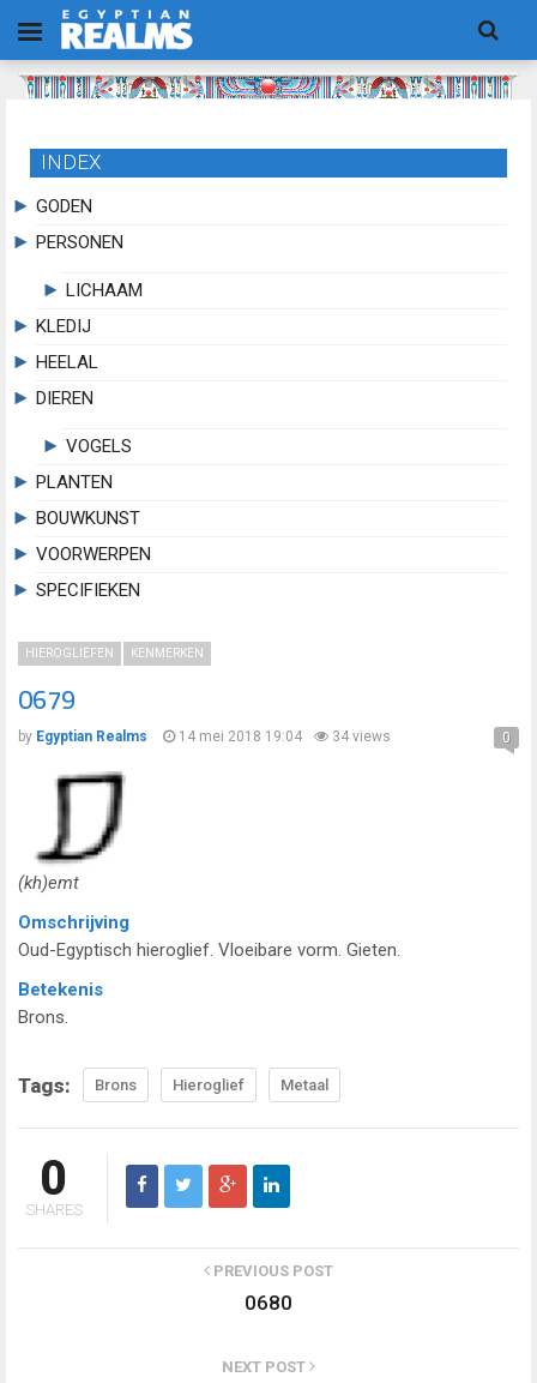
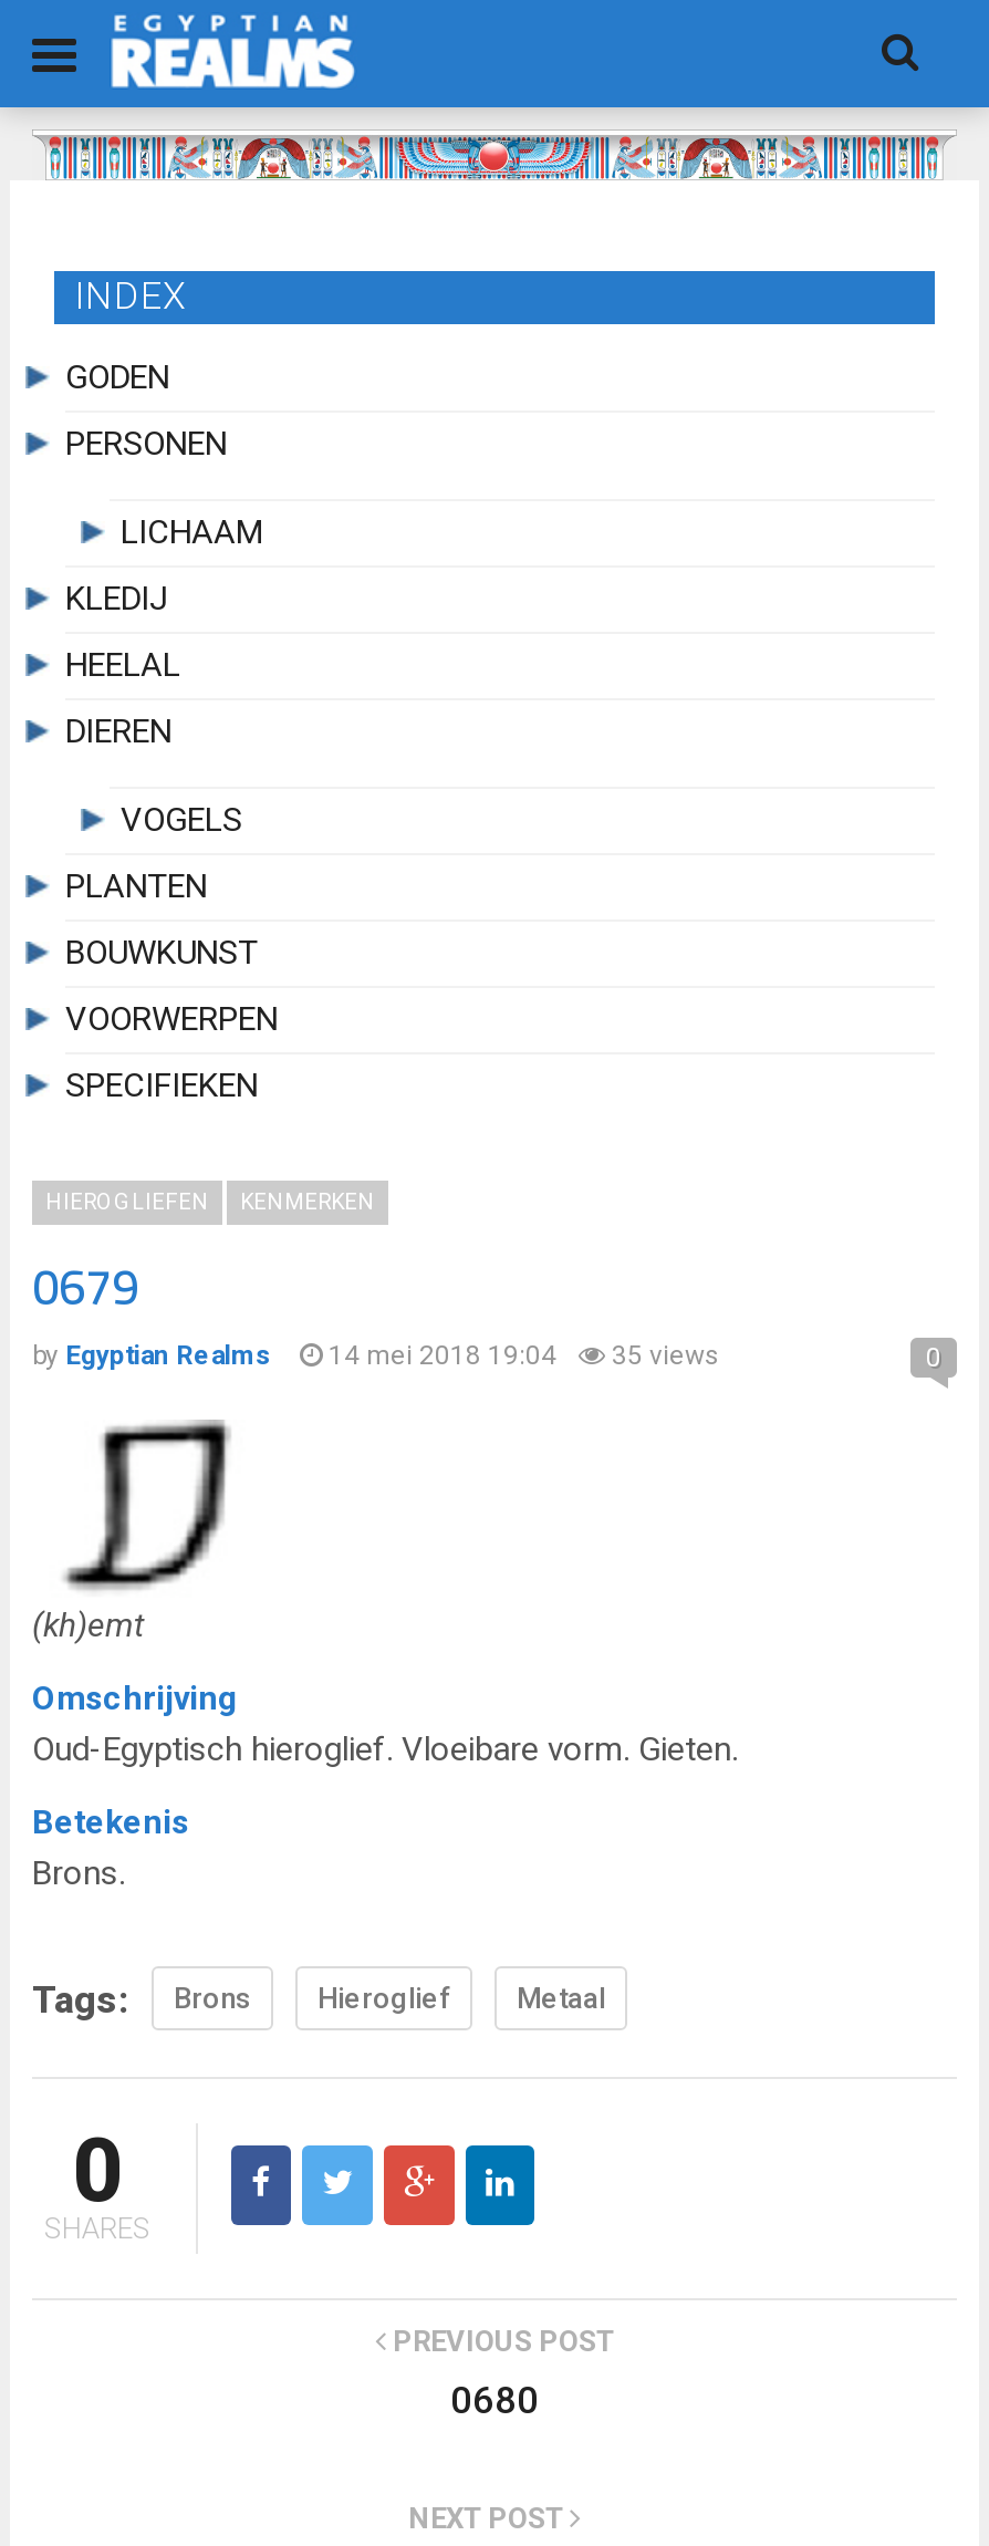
[18,728,391,745] by Egyptian Realms 14 mei 2018 19:04 34 views -> [32,1340,720,1371] by Egyptian Realms 14 mei 2018 19:04 35 views

